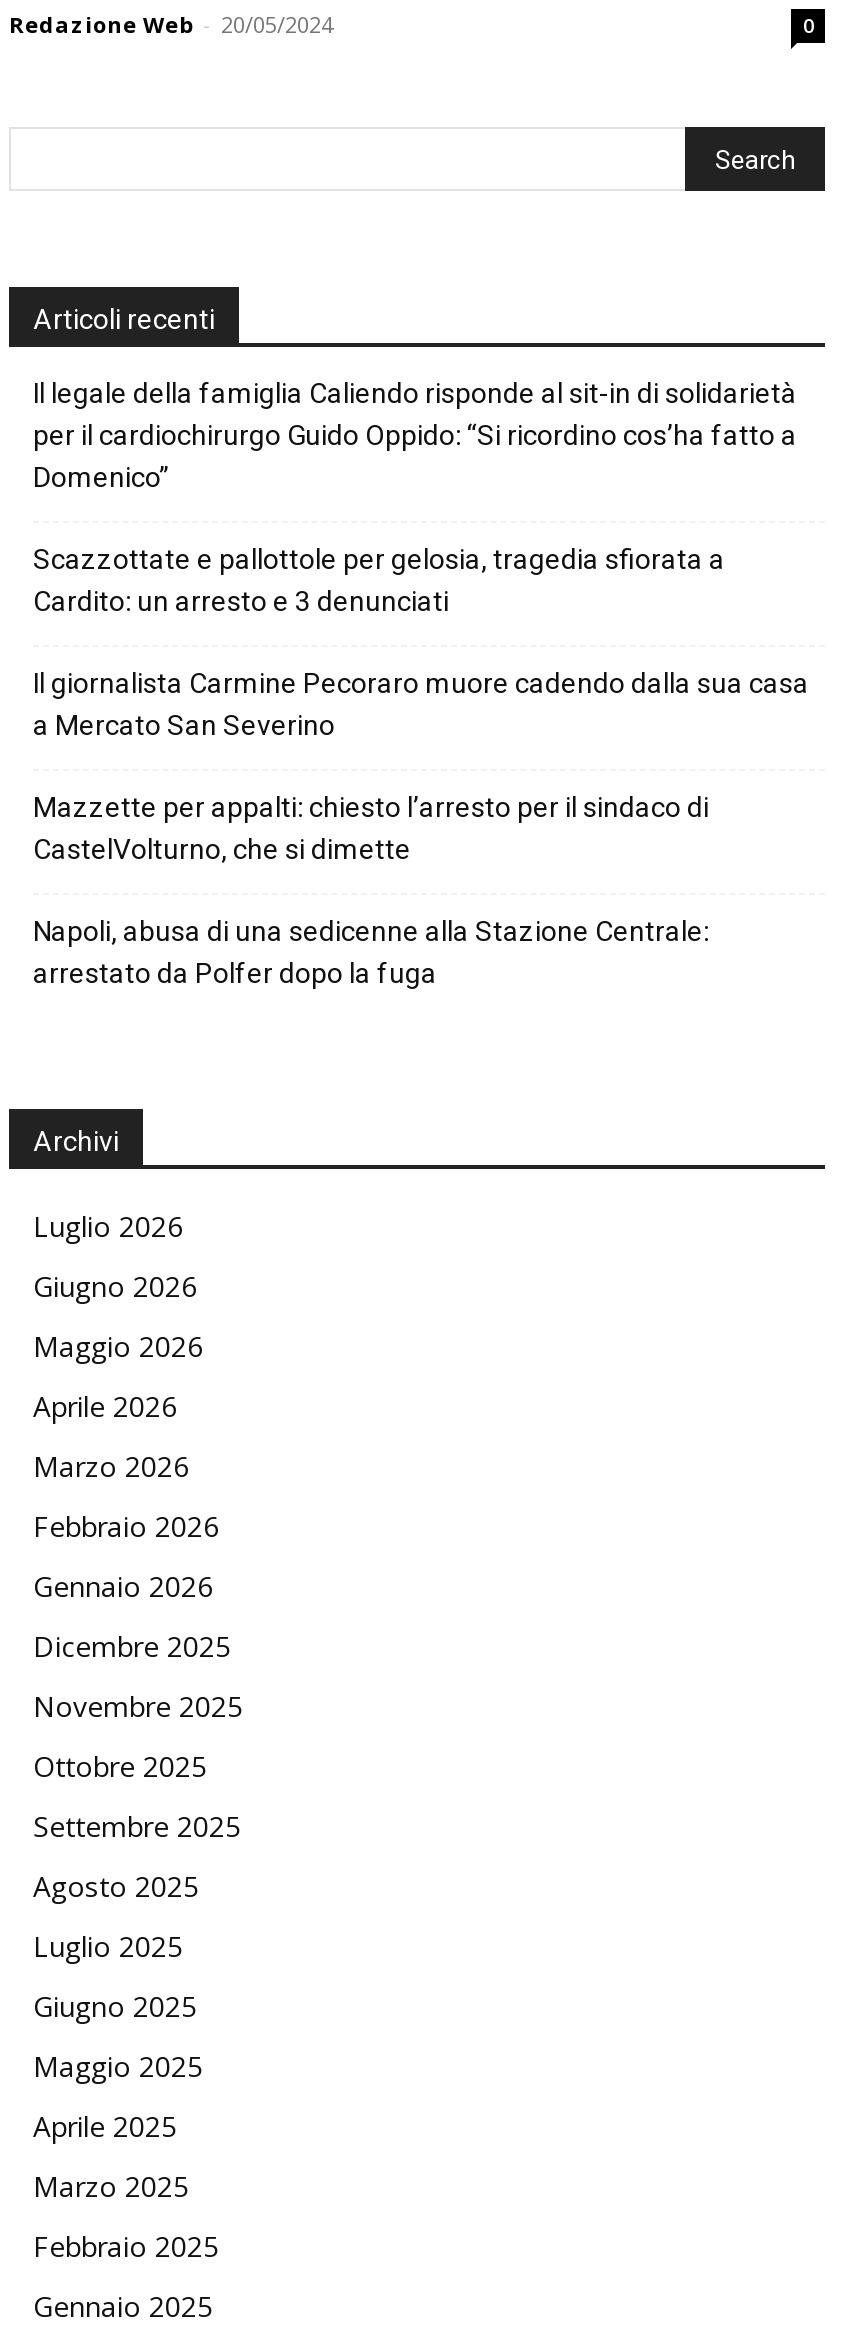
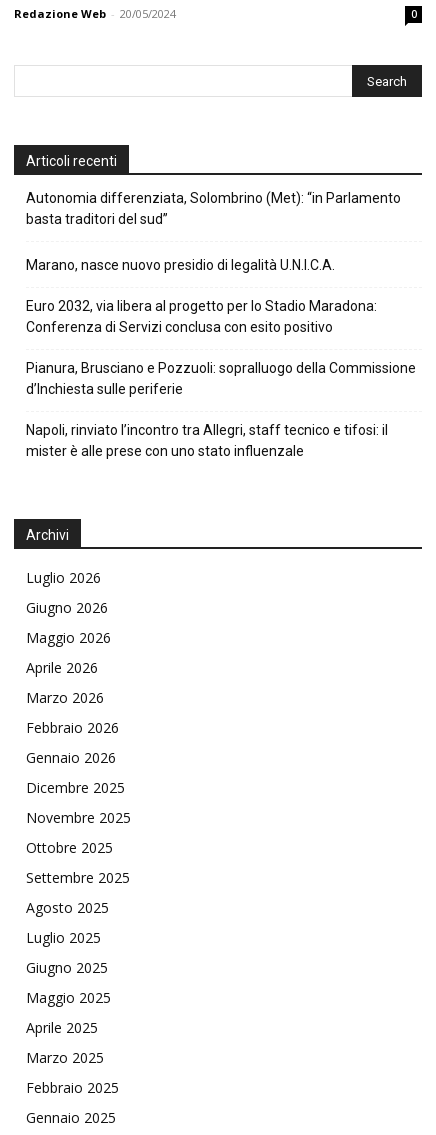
[33,377,797,493] Il legale della famiglia Caliendo risponde al sit-in di solidarietà | per il cardiochirurgo Guido Oppido: “Si ricordino cos’ha fatto a | Domenico” -> [26,189,401,226] Autonomia differenziata, Solombrino (Met): “in Parlamento | basta traditori del sud”
[33,543,725,617] Scazzottate e pallottole per gelosia, tragedia sfiorata a | Cardito: un arresto e 3 denunciati -> [26,256,335,272] Marano, nasce nuovo presidio di legalità U.N.I.C.A.
[33,667,809,741] Il giornalista Carmine Pecoraro muore cadendo dalla sua casa | a Mercato San Severino -> [26,297,377,334] Euro 2032, via libera al progetto per lo Stadio Maradona: | Conferenza di Servizi conclusa con esito positivo
[33,791,709,865] Mazzette per appalti: chiesto l’arresto per il sindaco di | CastelVolturno, che si dimette -> [26,359,416,396] Pianura, Brusciano e Pozzuoli: sopralluogo della Commissione | d’Inchiesta sulle periferie
[33,915,709,989] Napoli, abusa di una sedicenne alla Stazione Centrale: | arrestato da Polfer dopo la fuga -> [26,421,388,458] Napoli, rinviato l’incontro tra Allegri, staff tecnico e tifosi: il | mister è alle prese con uno stato influenzale

